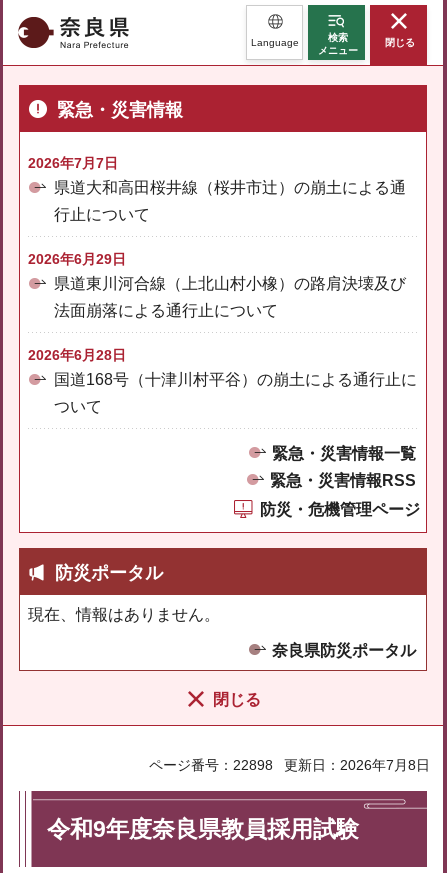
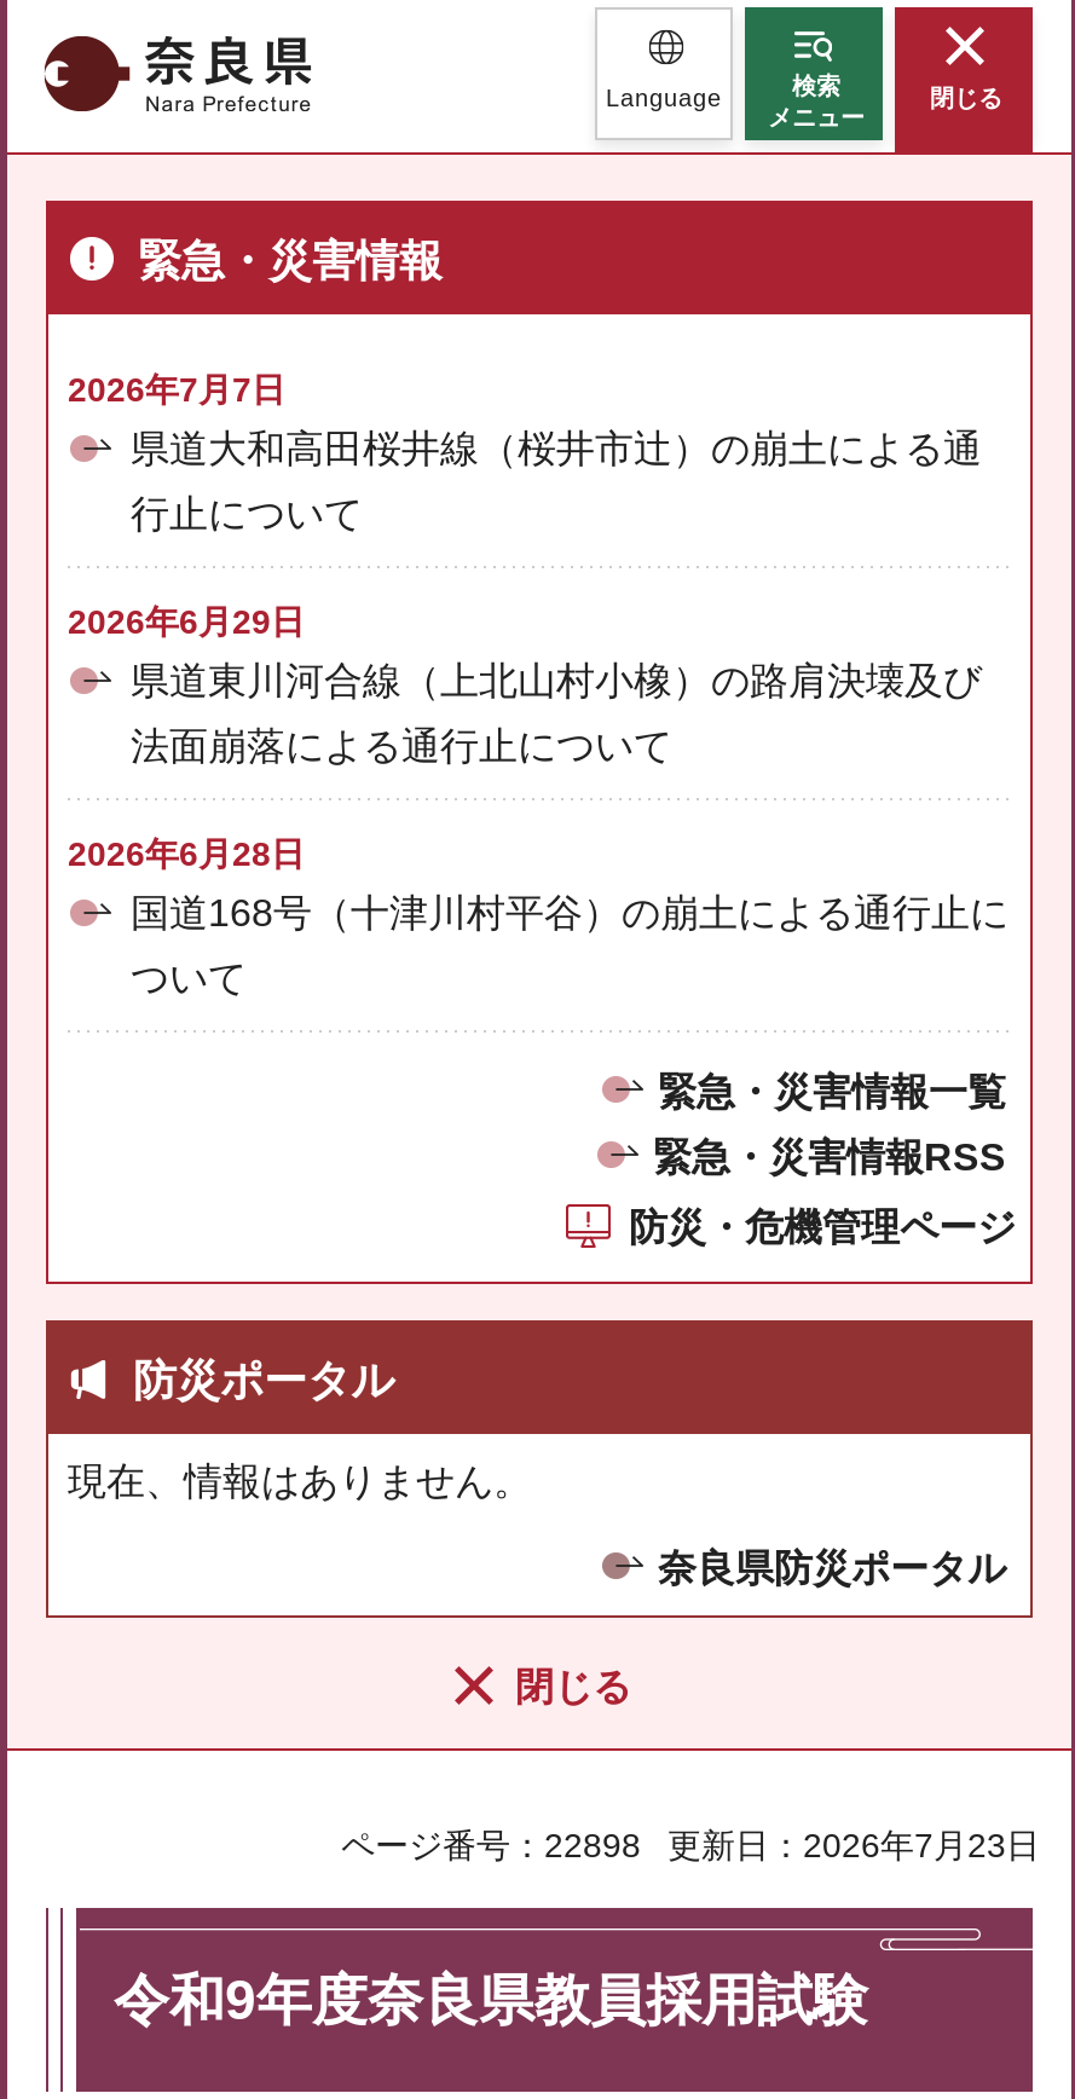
[284,757,430,773] 更新日：2026年7月8日 -> [667,1826,1040,1864] 更新日：2026年7月23日

